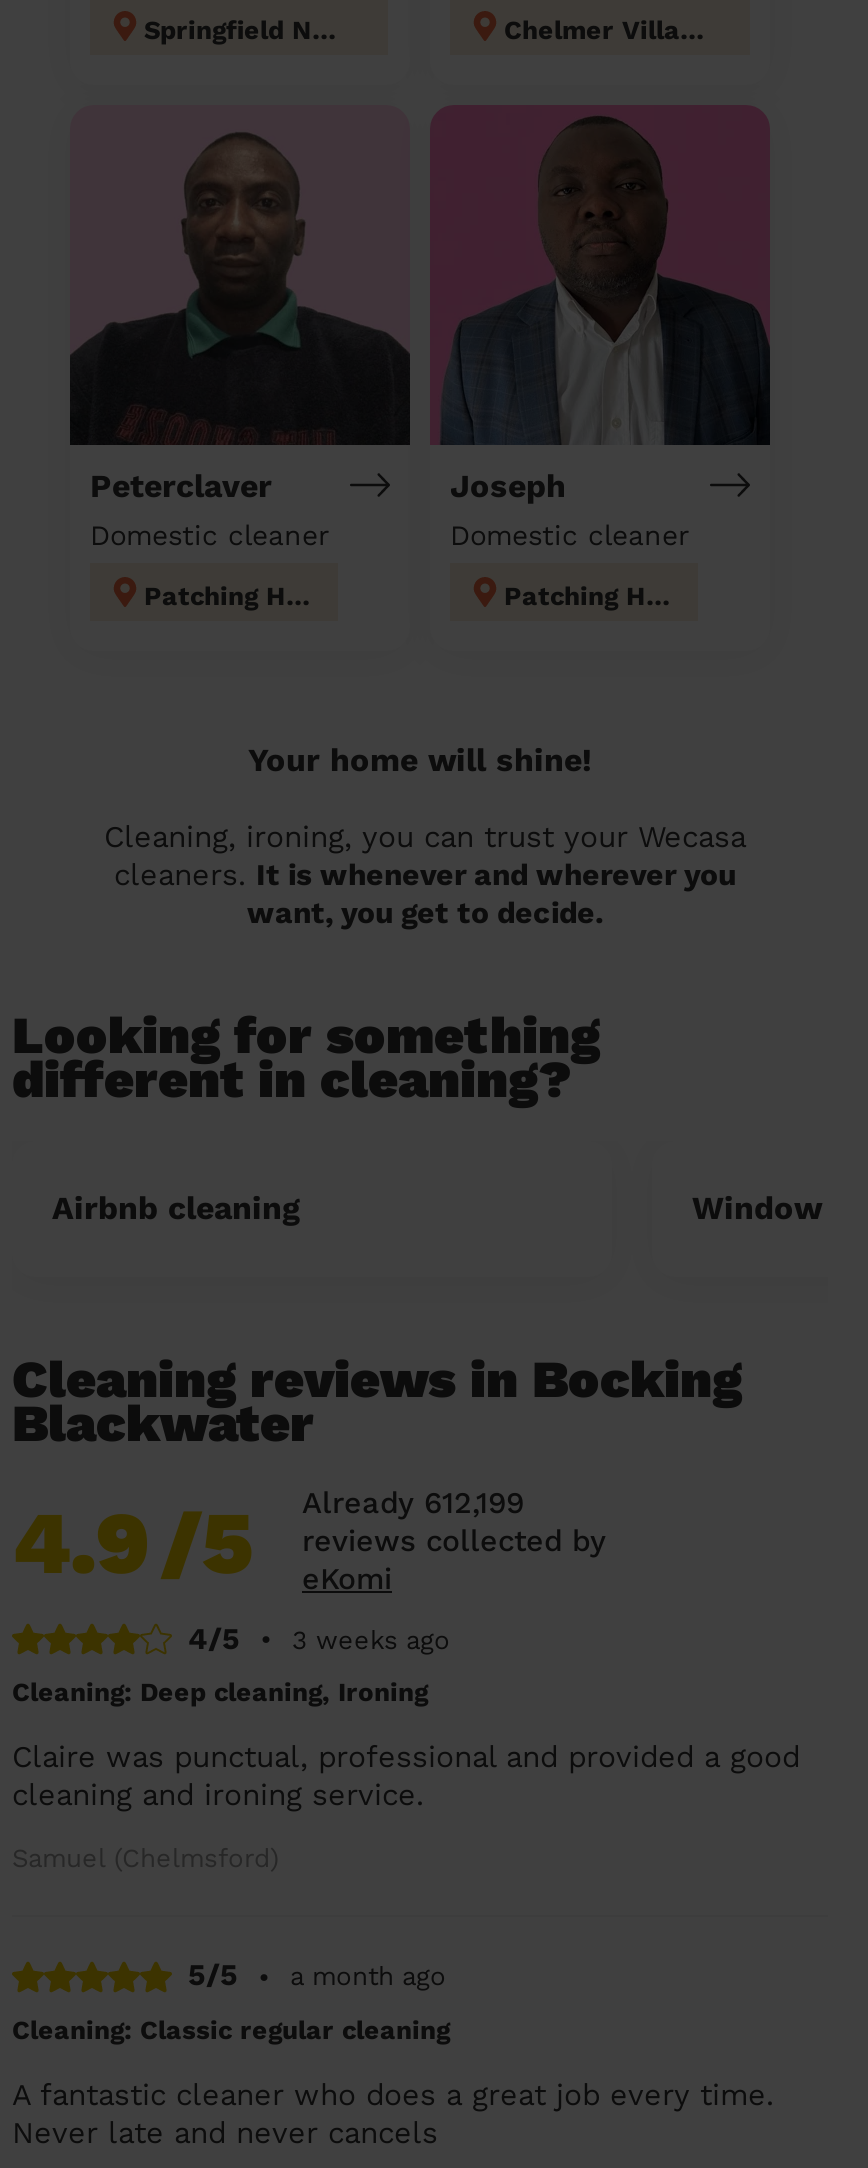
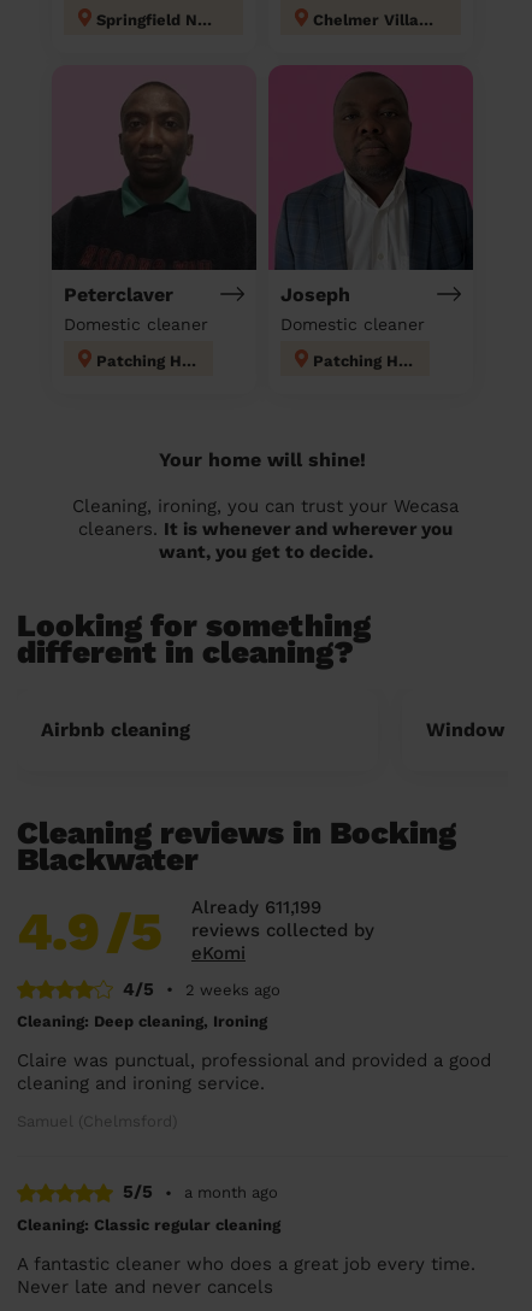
[302,1484,524,1520] Already 612,199 -> [191,896,321,918] Already 611,199
[292,1624,450,1654] 3 weeks ago -> [185,980,280,999] 2 weeks ago

